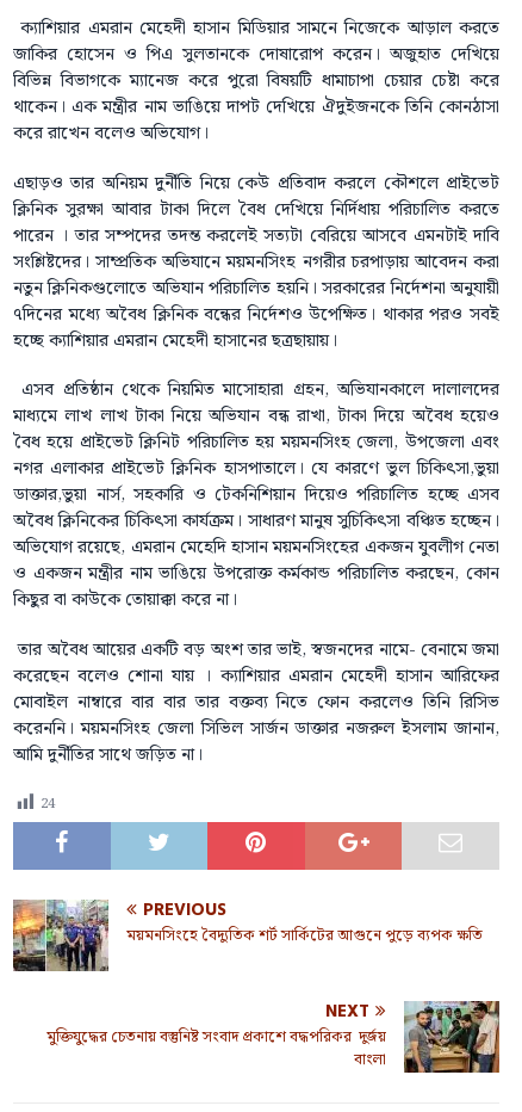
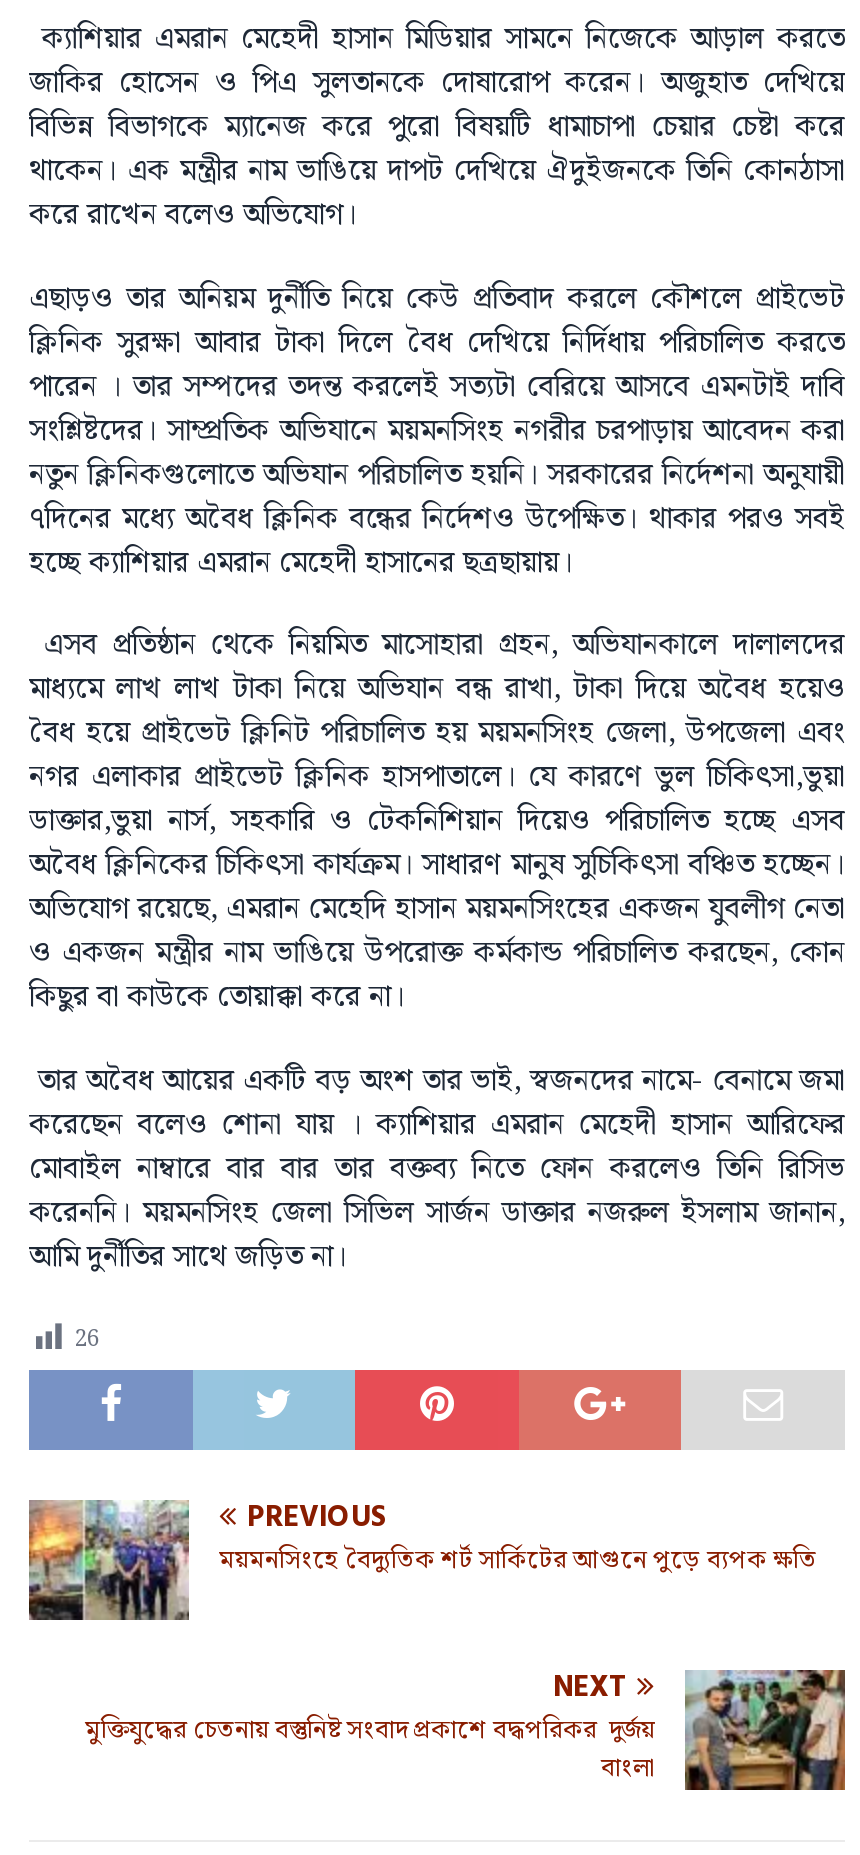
[41,793,55,815] 24 -> [75,1321,99,1359] 26

